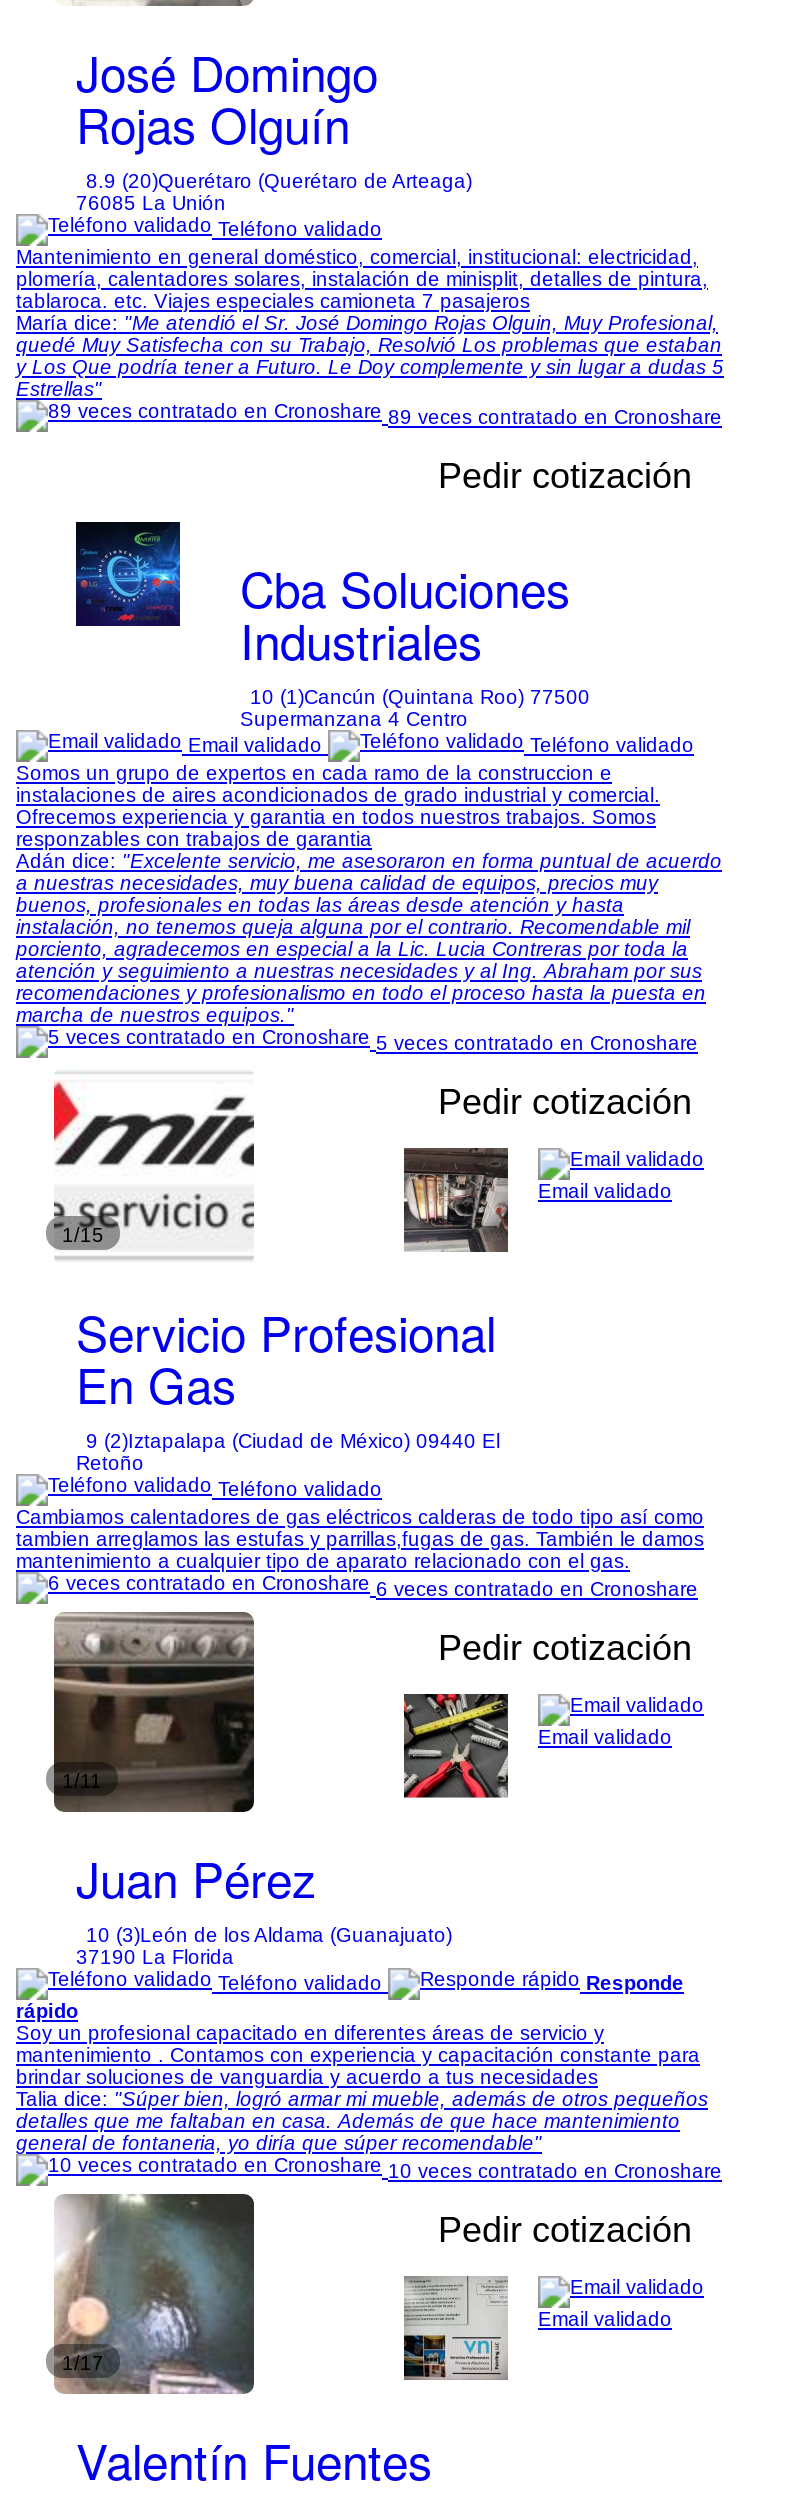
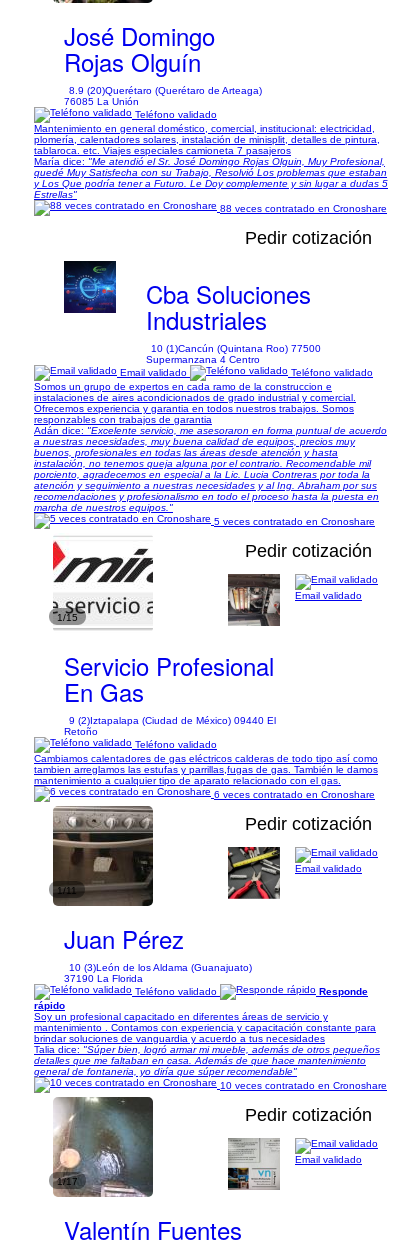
[388,405,722,427] 89 veces contratado en Cronoshare -> [220,202,387,213] 88 veces contratado en Cronoshare

